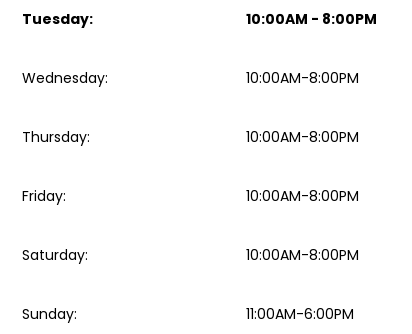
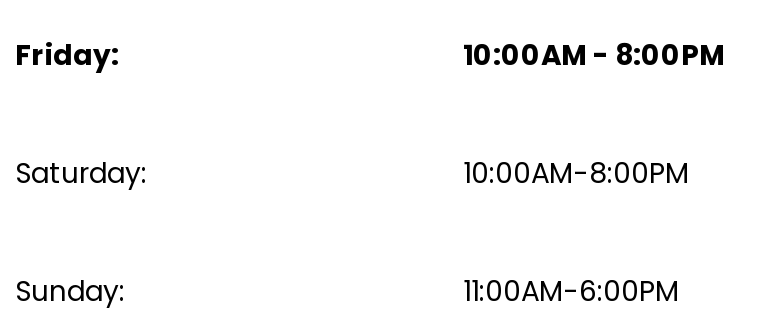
[22,9,93,29] Tuesday: -> [15,35,119,75] Friday:
[22,68,359,206] Wednesday: | 10:00AM-8:00PM | Thursday: | 10:00AM-8:00PM | Friday: | 10:00AM-8:00PM -> none

